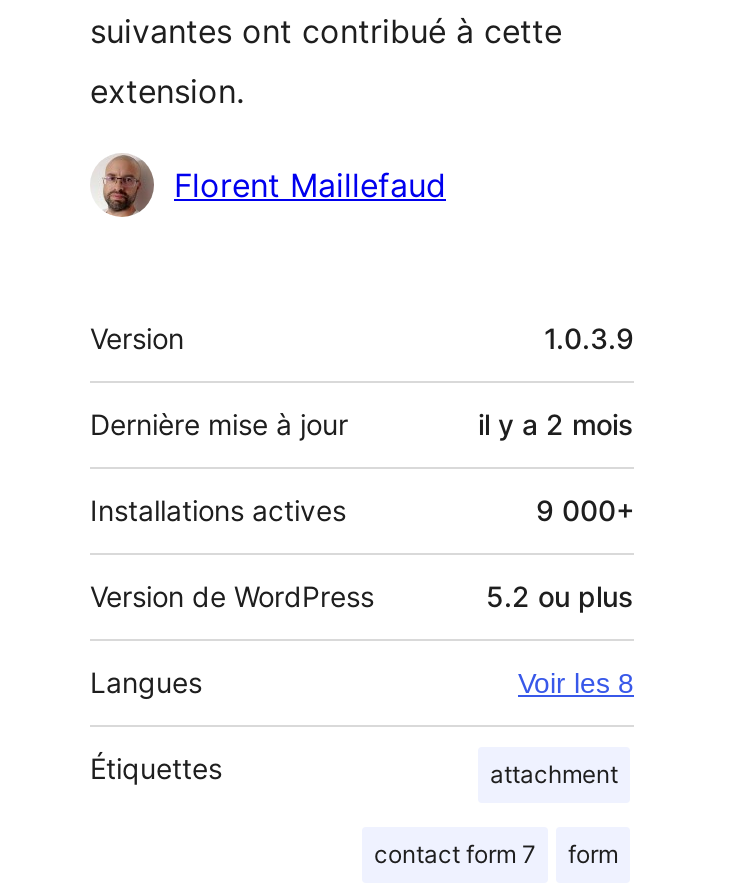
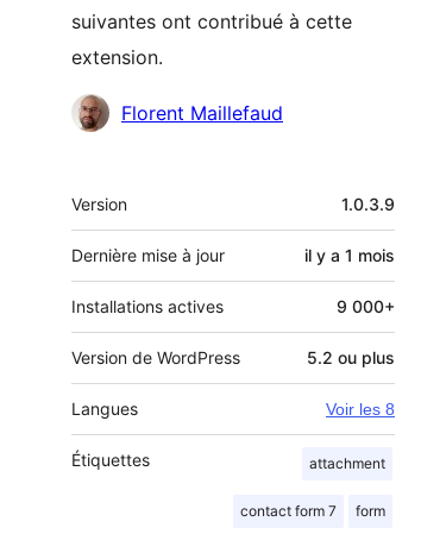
[478,408,634,442] il y a 2 mois -> [304,245,395,266] il y a 1 mois

